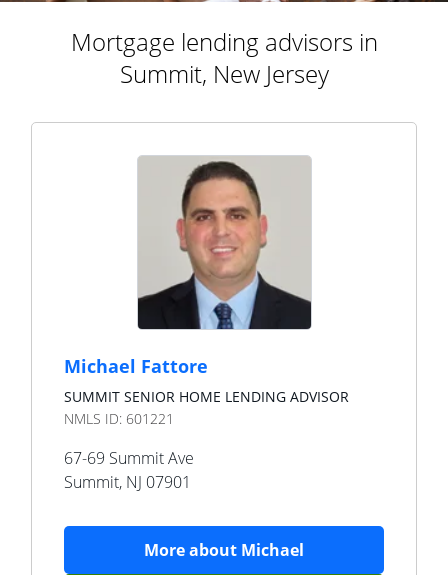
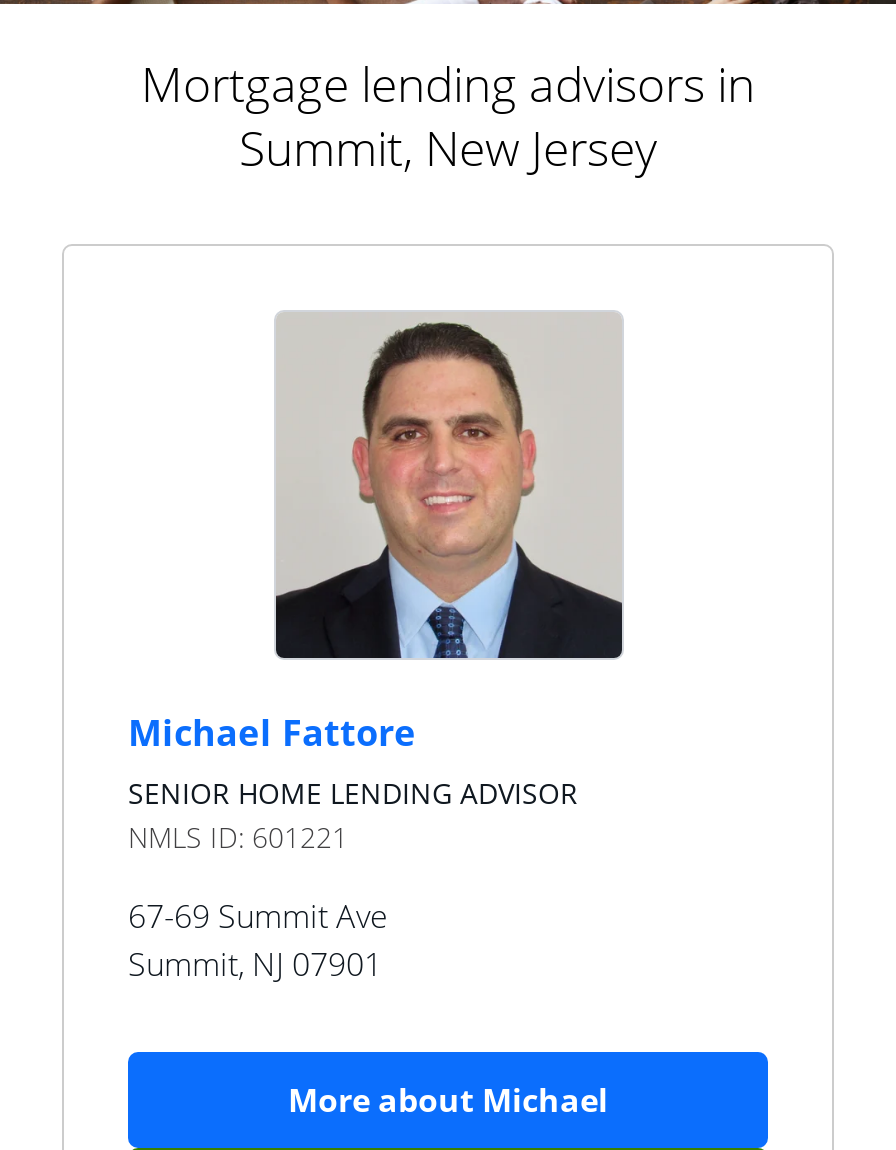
[64,387,349,406] SUMMIT SENIOR HOME LENDING ADVISOR -> [128,774,578,812] SENIOR HOME LENDING ADVISOR

